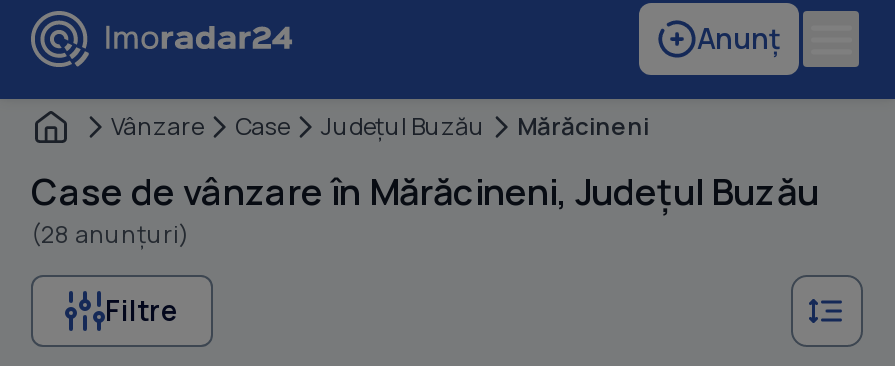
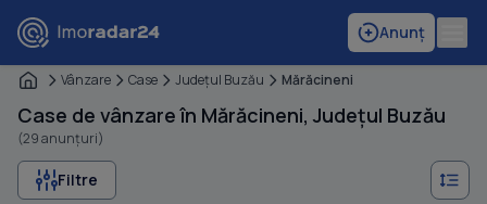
[31,217,191,251] (28 anunțuri) -> [17,129,104,148] (29 anunțuri)

